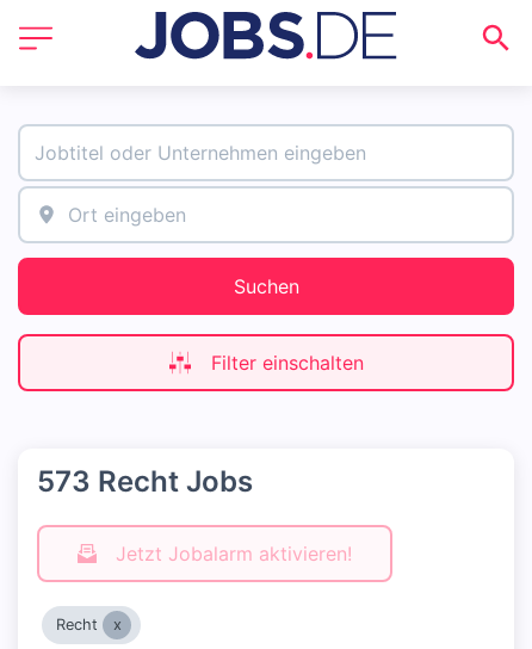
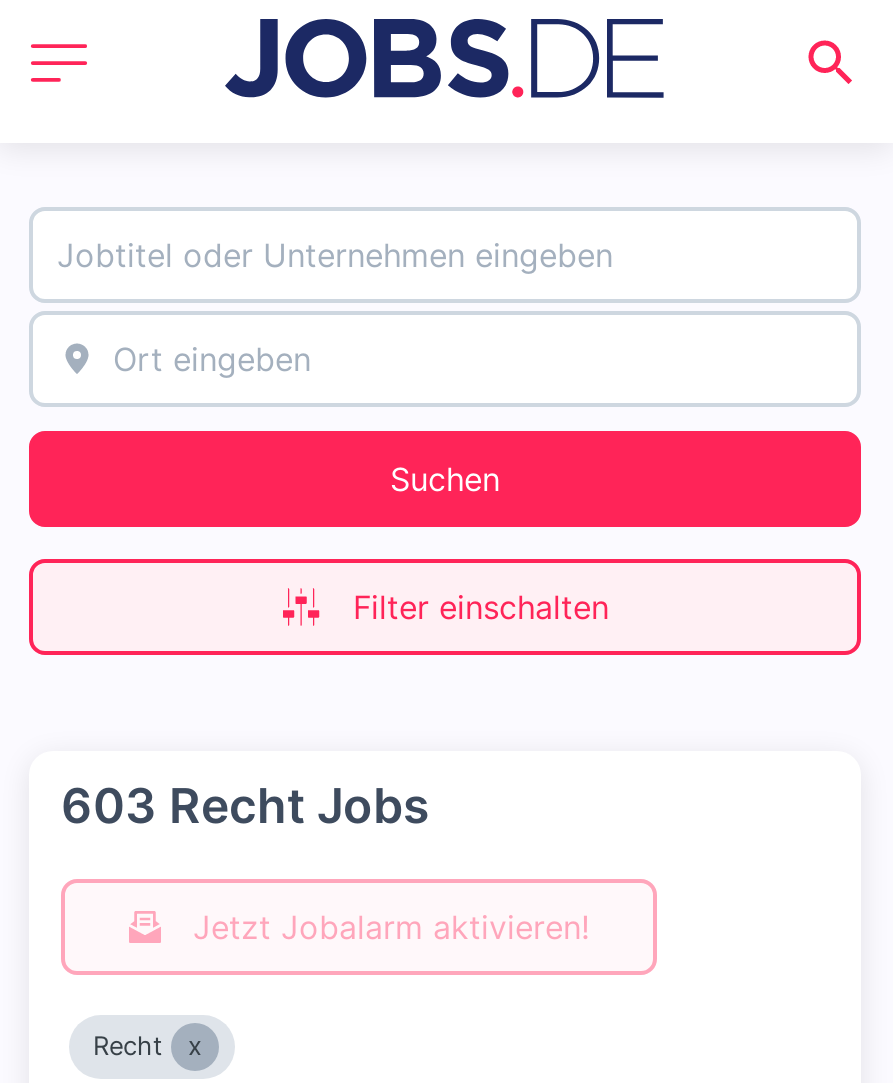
[37,464,253,499] 573 Recht Jobs -> [61,777,429,835] 603 Recht Jobs

